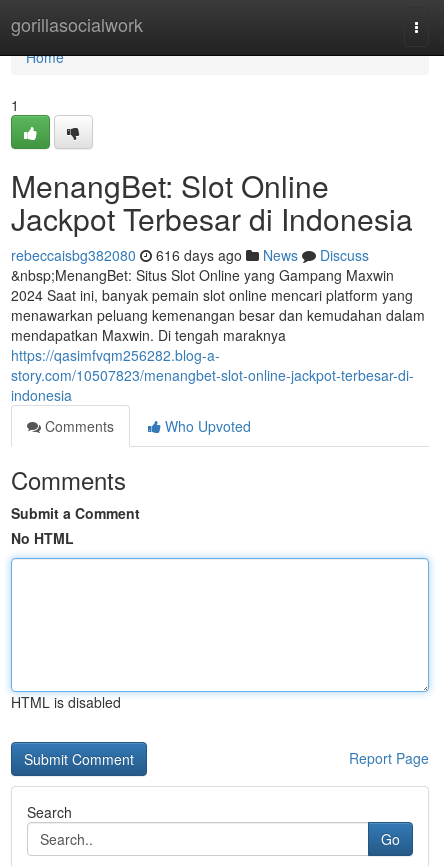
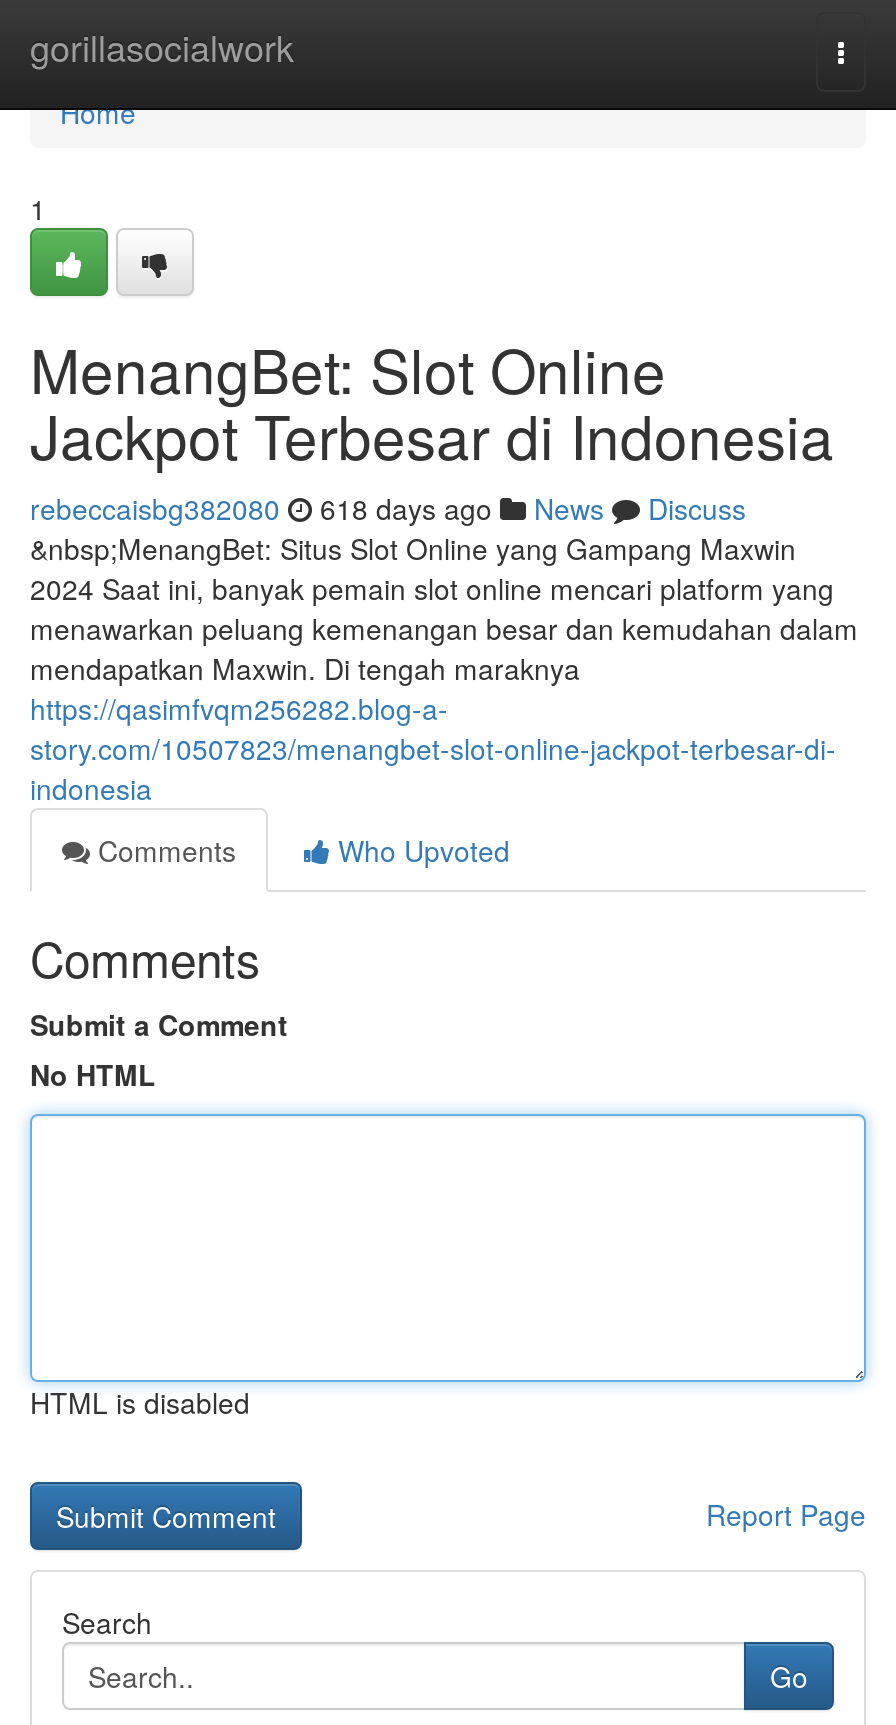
[11,245,369,265] rebeccaisbg382080 616 days ago News Discuss -> [30,488,746,528] rebeccaisbg382080 618 days ago News Discuss

